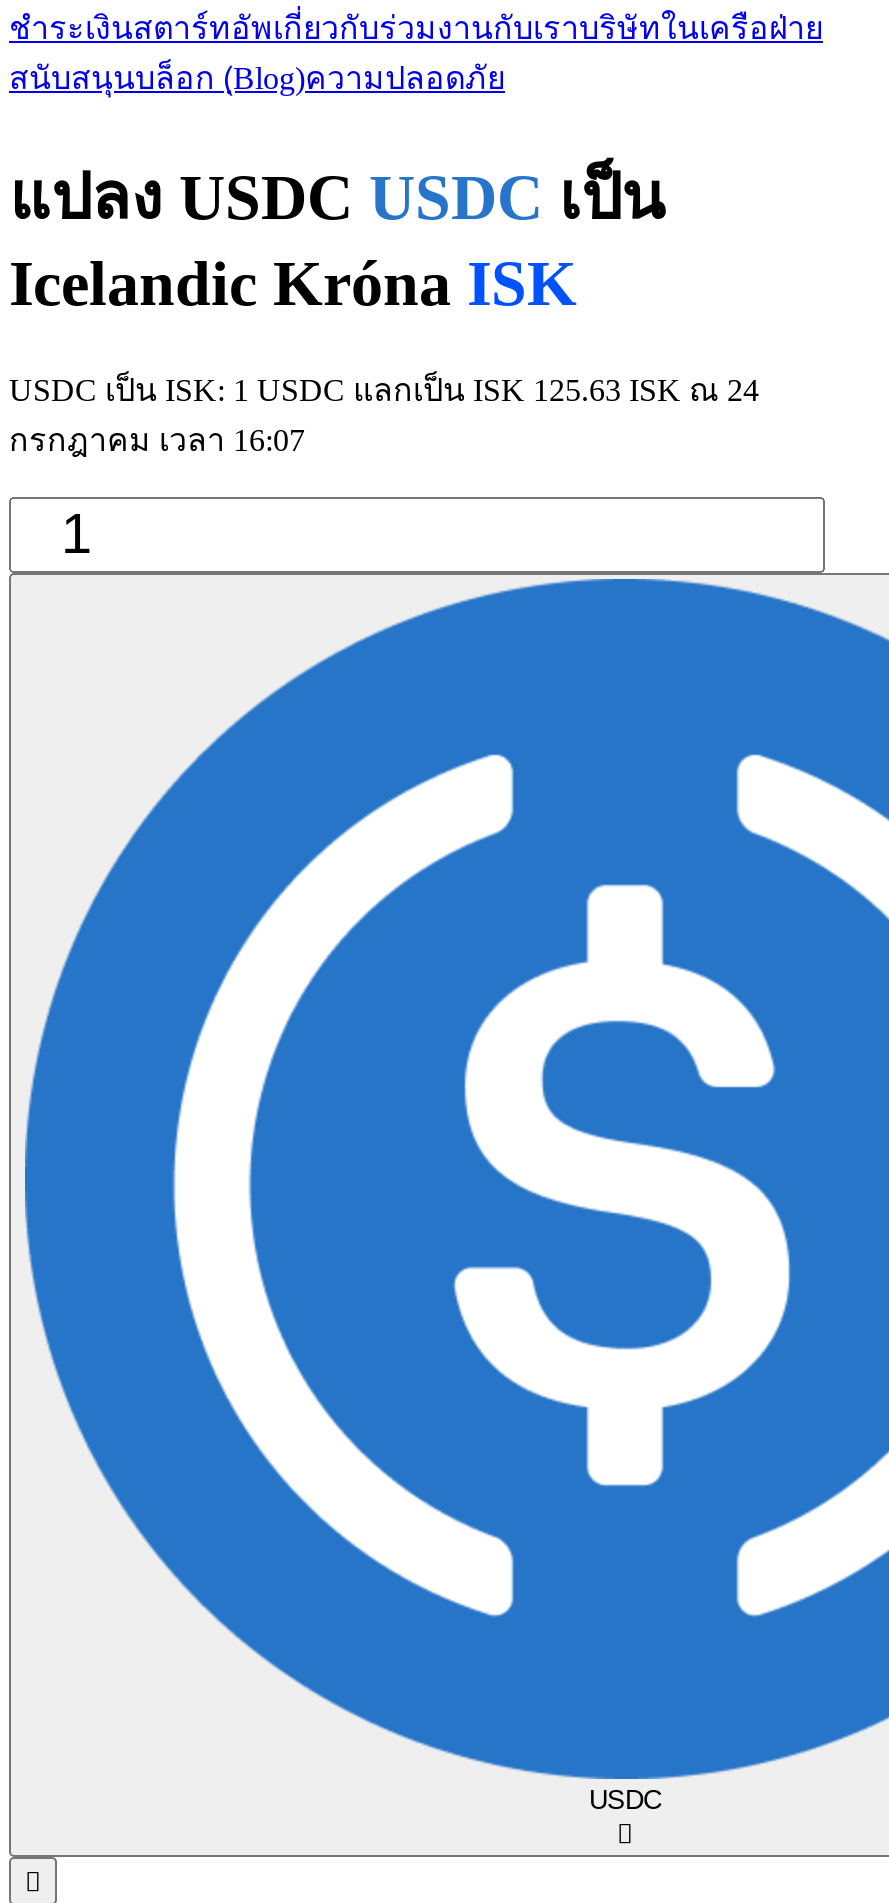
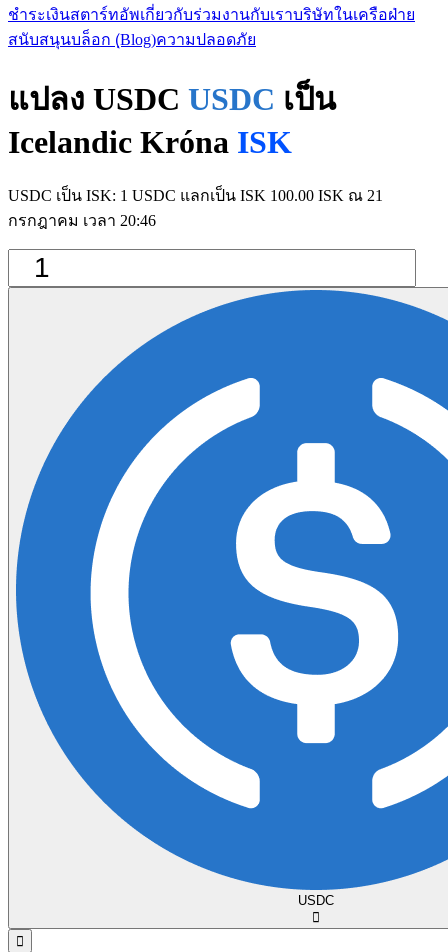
[9,373,759,407] USDC เป็น ISK: 1 USDC แลกเป็น ISK 125.63 ISK ณ 24 -> [8,187,383,204] USDC เป็น ISK: 1 USDC แลกเป็น ISK 100.00 ISK ณ 21
[9,423,305,457] กรกฎาคม เวลา 16:07 -> [8,212,156,229] กรกฎาคม เวลา 20:46

